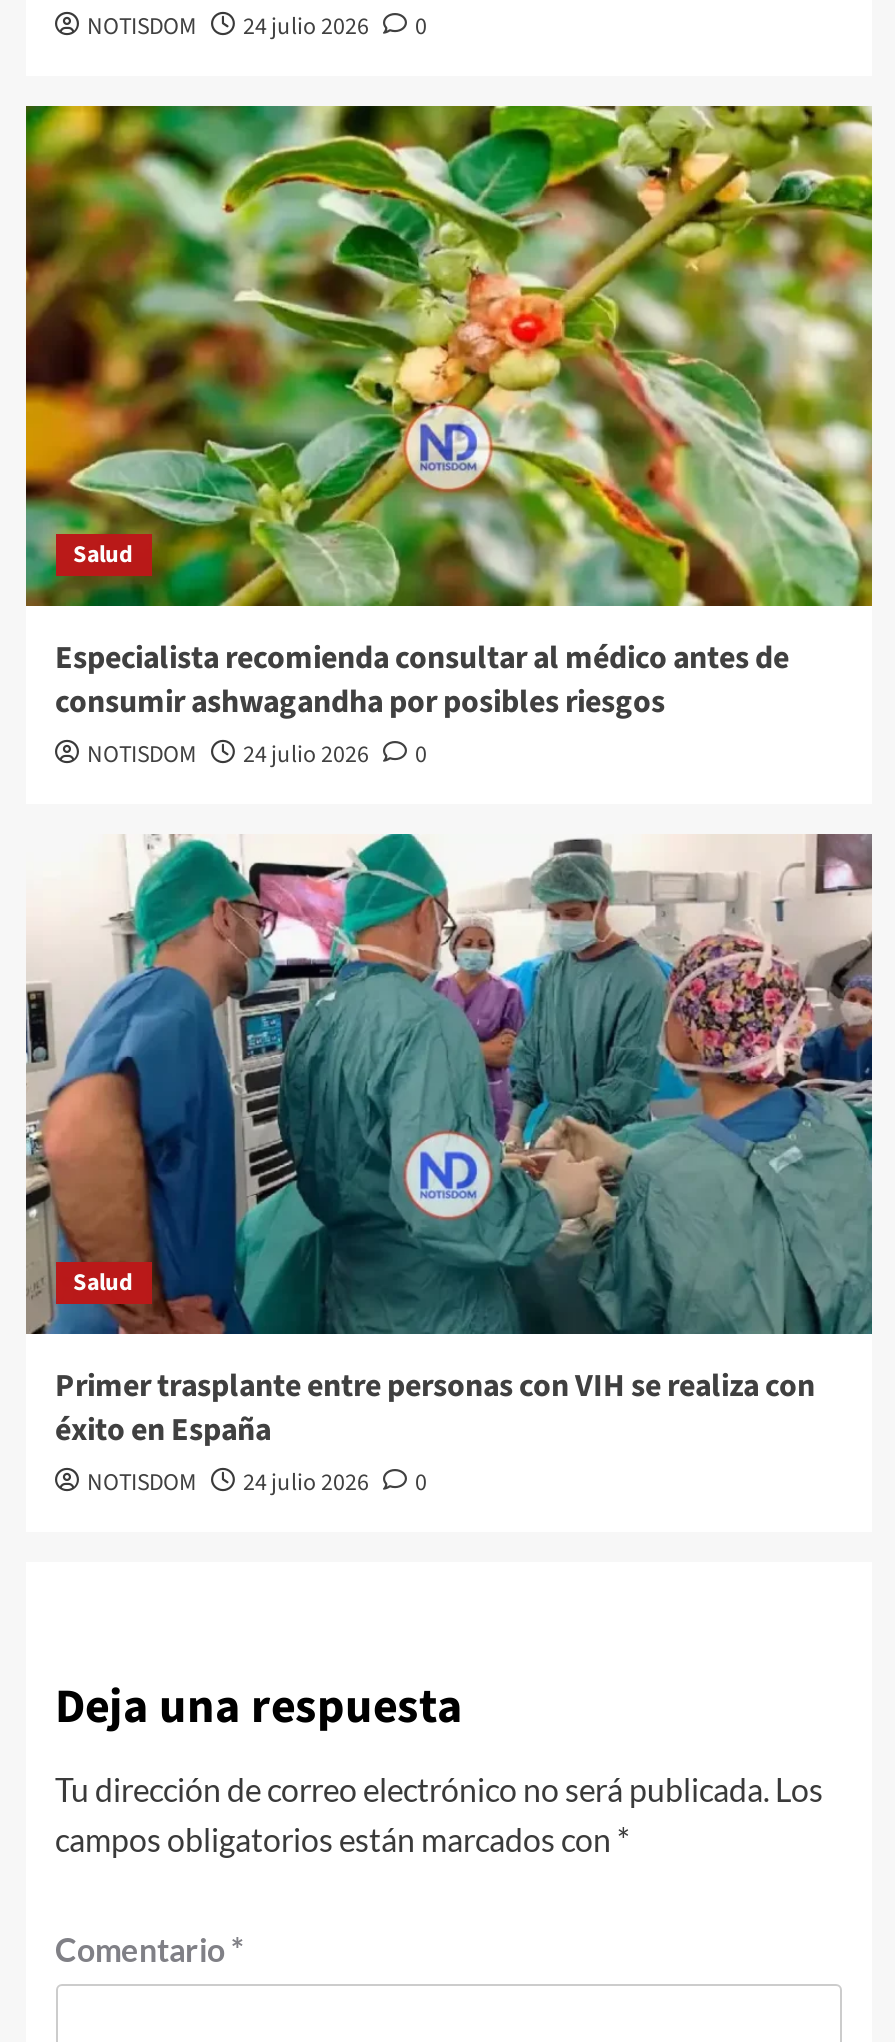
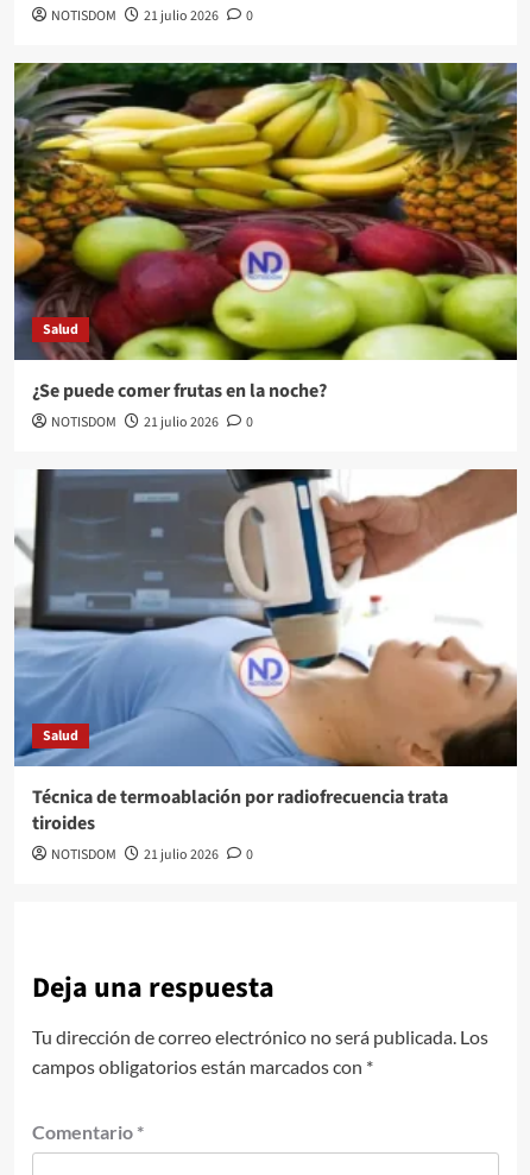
[87,9,427,43] NOTISDOM 24 julio 2026 0 -> [51,5,253,26] NOTISDOM 21 julio 2026 0
[24,104,874,723] [image] | Especialista recomienda consultar al médico antes de | consumir ashwagandha por posibles riesgos -> [13,62,518,403] [image] | ¿Se puede comer frutas en la noche?
[87,737,427,771] NOTISDOM 24 julio 2026 0 -> [51,412,253,432] NOTISDOM 21 julio 2026 0
[24,832,874,1451] [image] | Primer trasplante entre personas con VIH se realiza con | éxito en España -> [13,468,518,836] [image] | Técnica de termoablación por radiofrecuencia trata | tiroides
[87,1465,427,1499] NOTISDOM 24 julio 2026 0 -> [51,844,253,864] NOTISDOM 21 julio 2026 0

